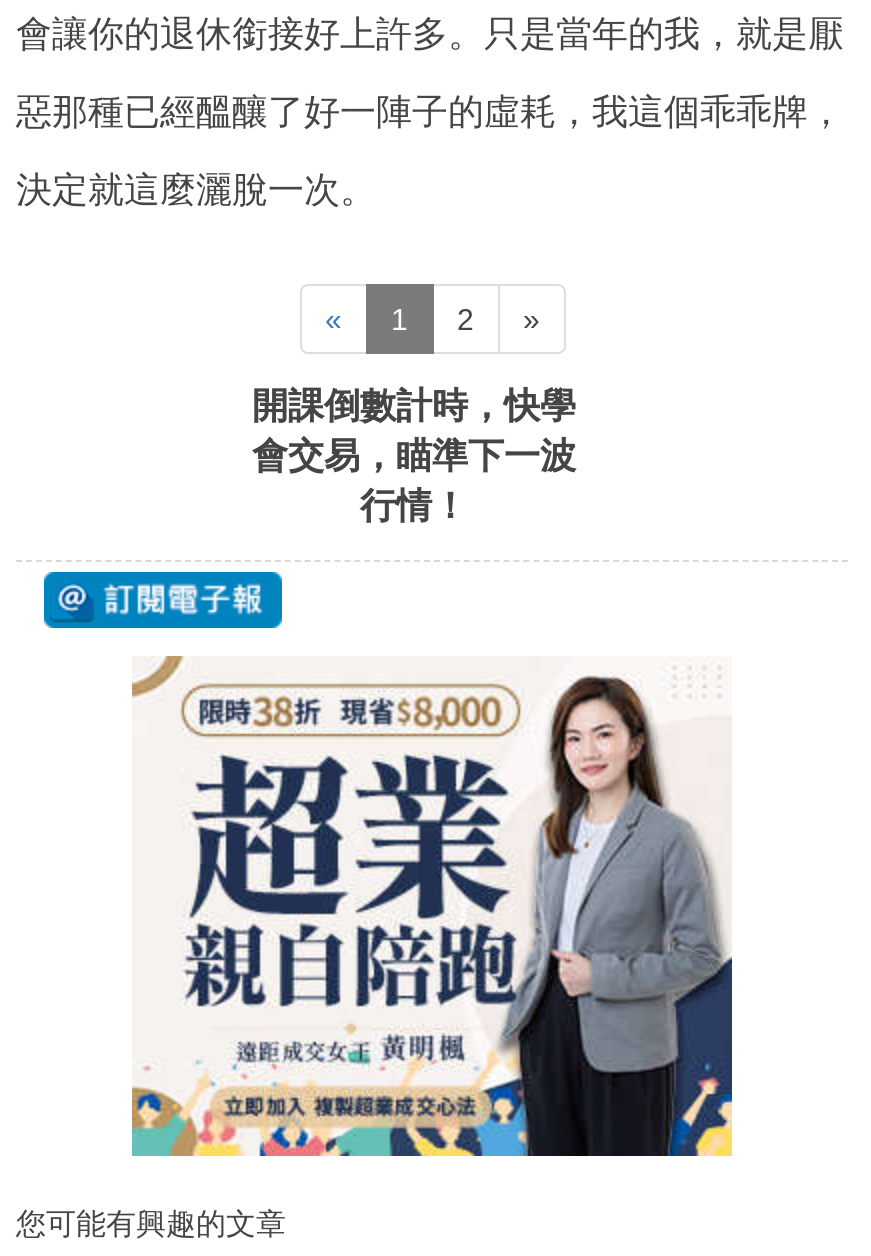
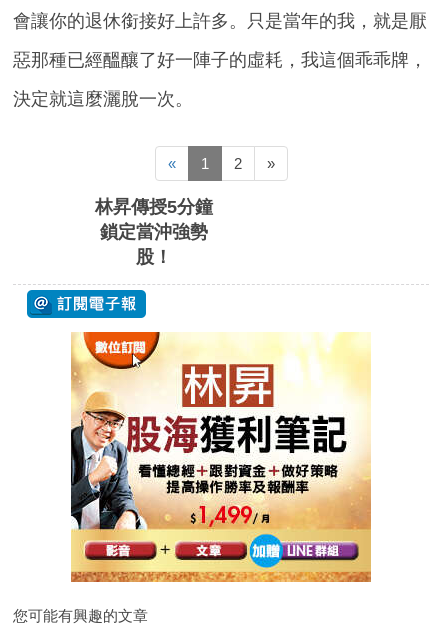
[252,386,576,526] 開課倒數計時，快學 | 會交易，瞄準下一波 | 行情！ -> [95,197,213,267] 林昇傳授5分鐘 | 鎖定當沖強勢 | 股！
[130,654,734,1158] [image] -> [70,331,372,583] [image]

